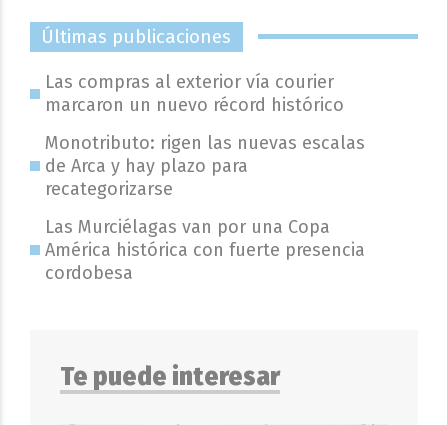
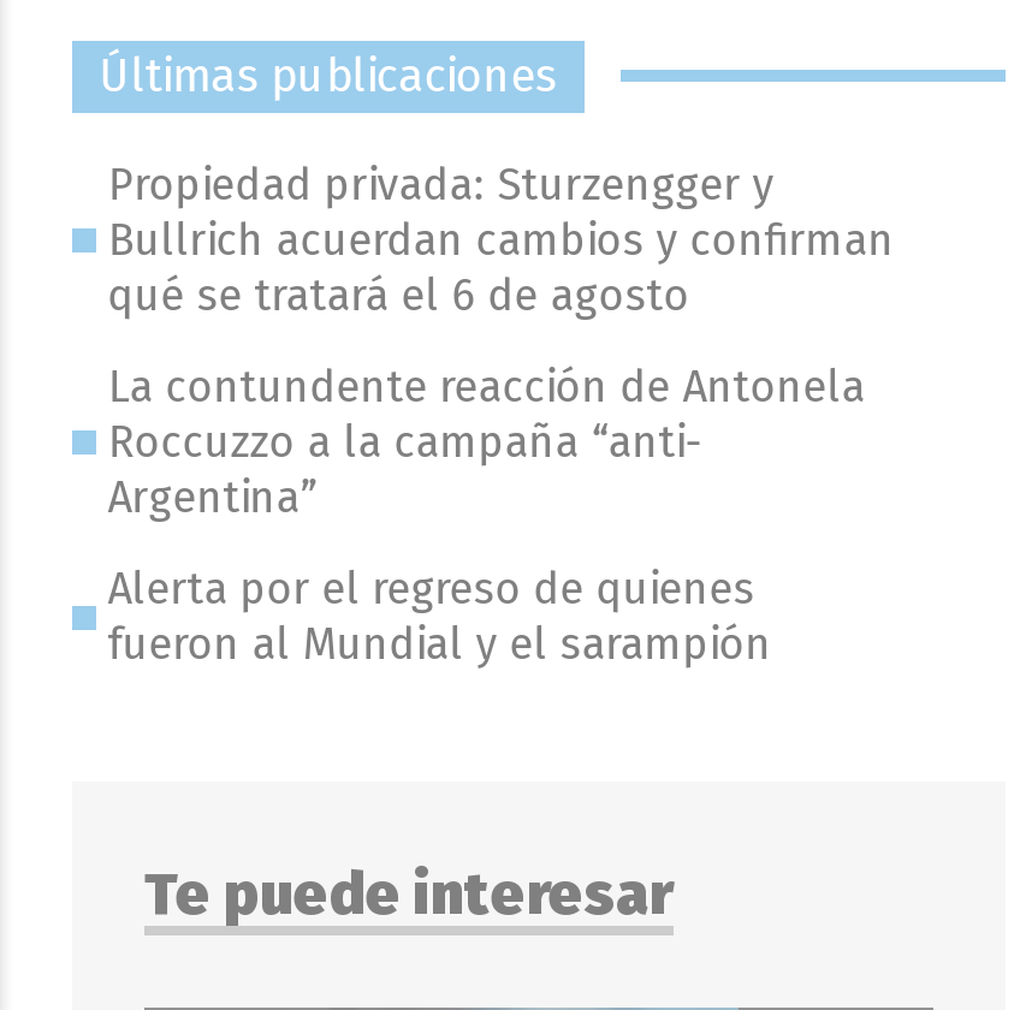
[45,71,344,116] Las compras al exterior vía courier | marcaron un nuevo récord histórico -> [108,158,894,321] Propiedad privada: Sturzengger y | Bullrich acuerdan cambios y confirman | qué se tratará el 6 de agosto
[45,132,365,200] Monotributo: rigen las nuevas escalas | de Arca y hay plazo para | recategorizarse -> [108,360,865,523] La contundente reacción de Antonela | Roccuzzo a la campaña “anti- | Argentina”
[45,216,365,284] Las Murciélagas van por una Copa | América histórica con fuerte presencia | cordobesa -> [108,562,771,670] Alerta por el regreso de quienes | fueron al Mundial y el sarampión

